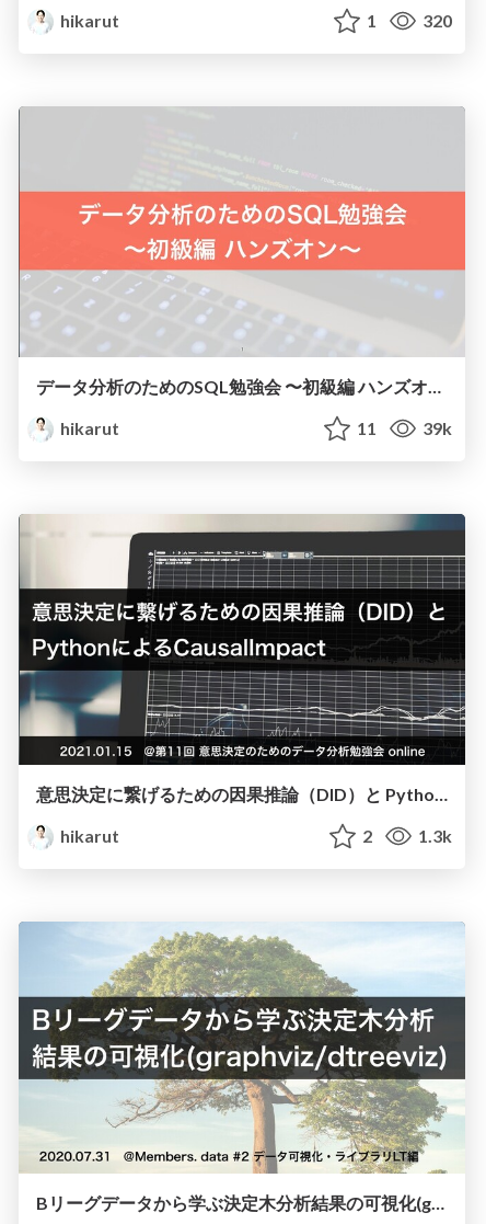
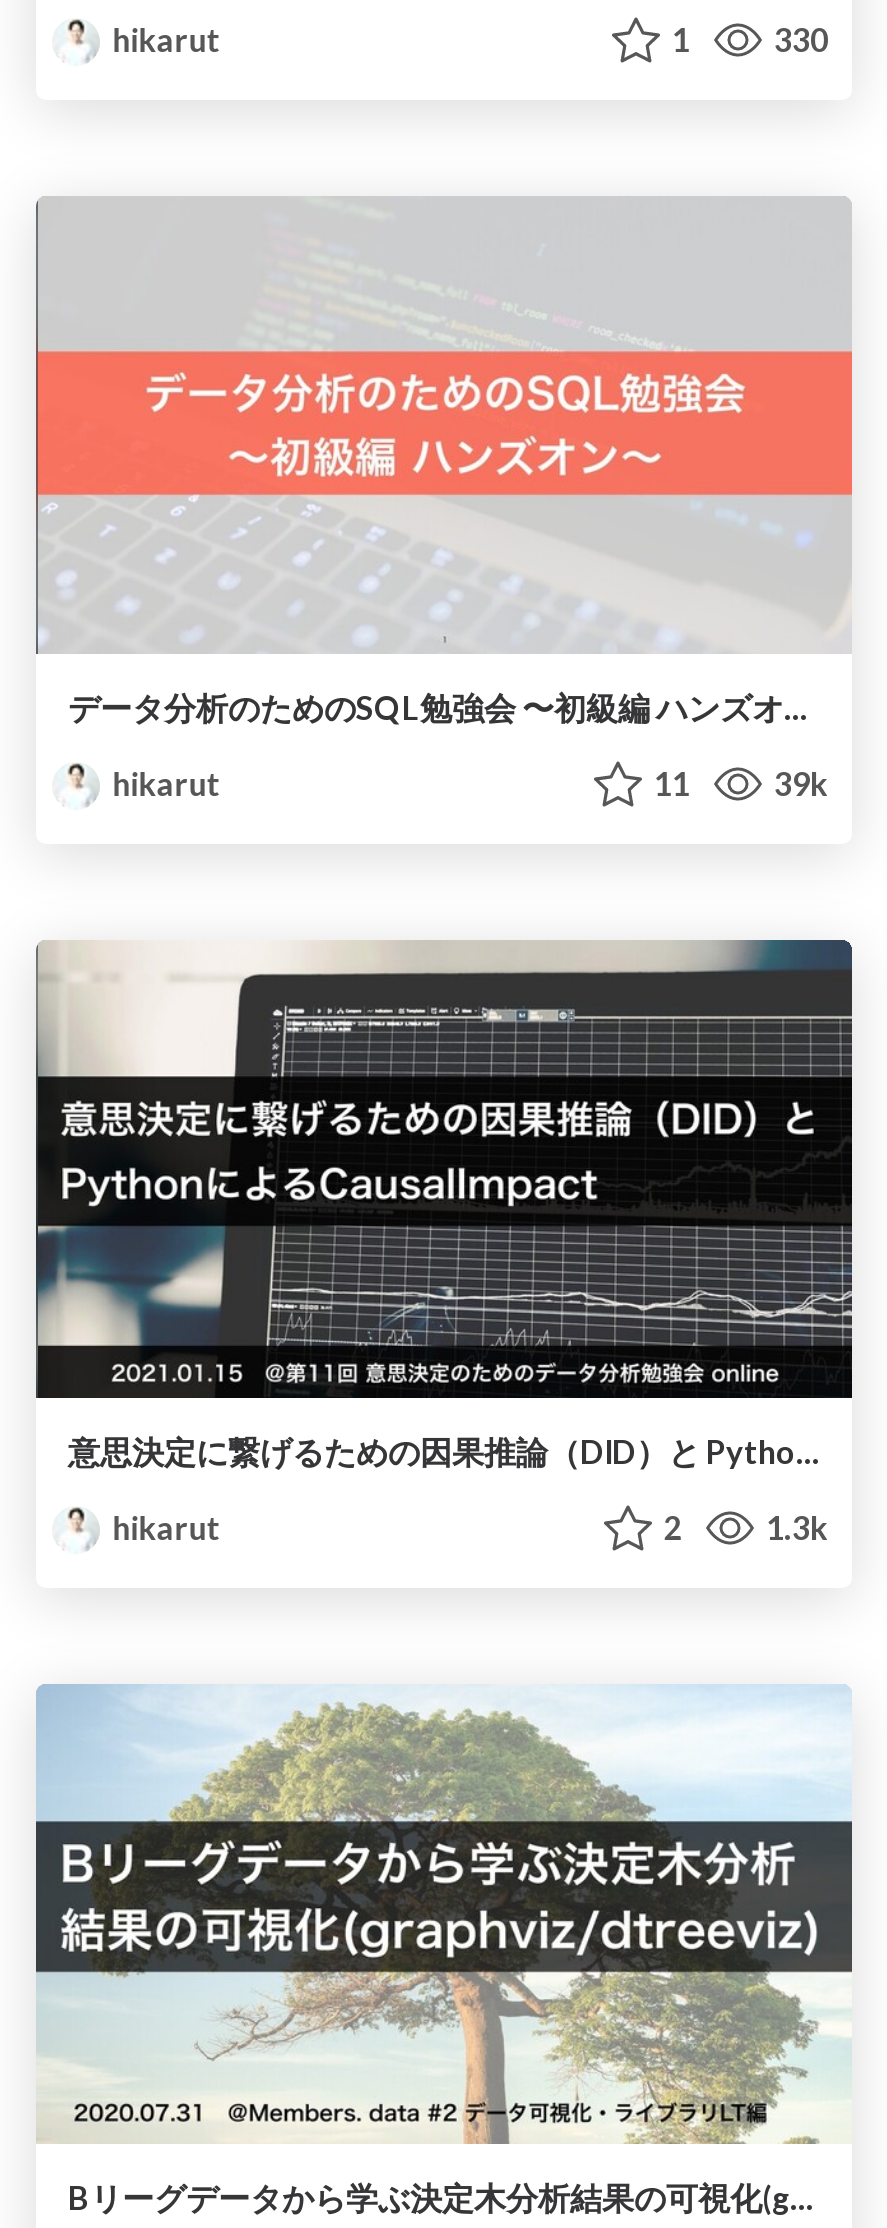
[419,9,452,30] 320 -> [768,19,828,57] 330

